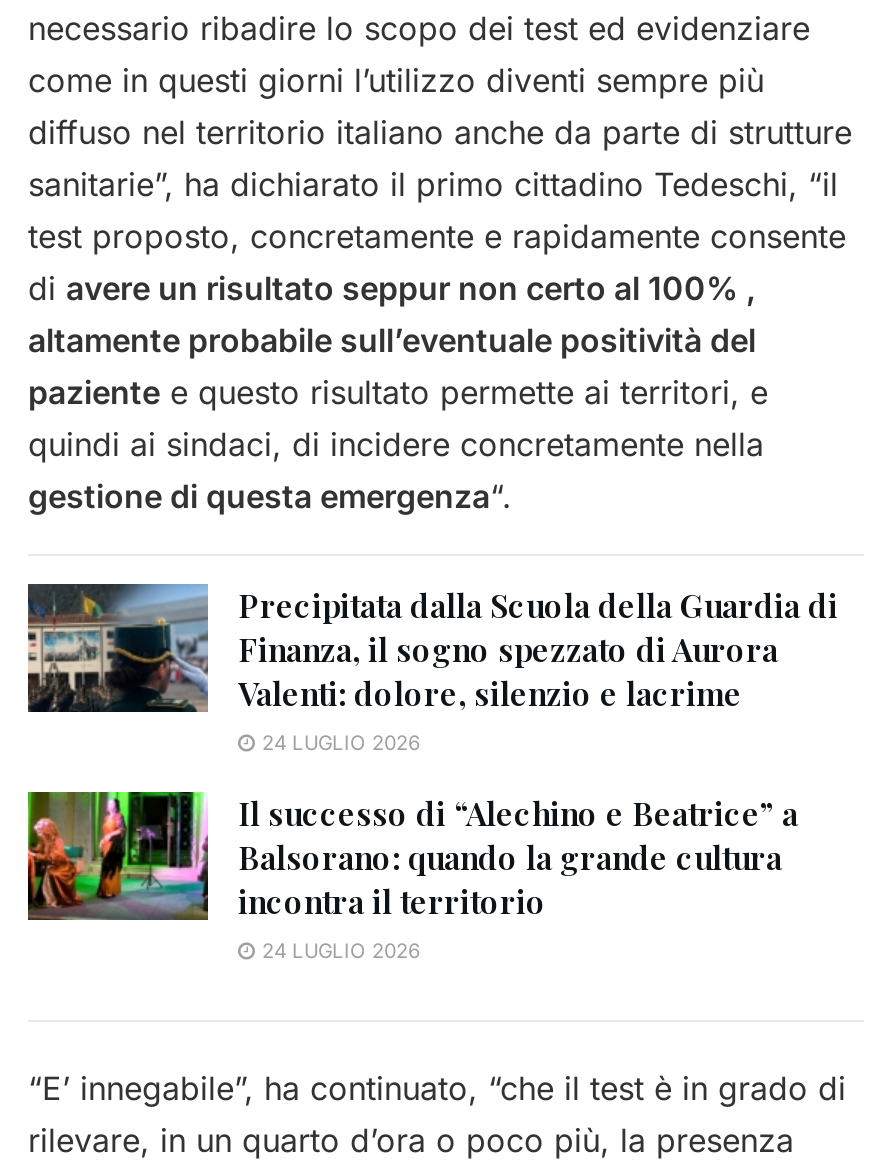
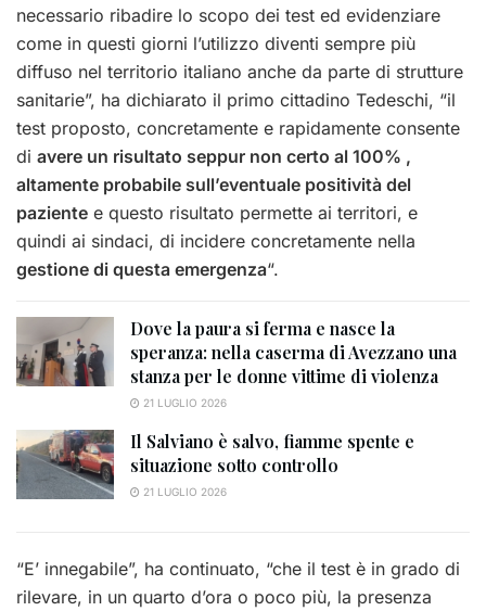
[28,583,838,753] [image] | Precipitata dalla Scuola della Guardia di | Finanza, il sogno spezzato di Aurora | Valenti: dolore, silenzio e lacrime | 24 LUGLIO 2026 -> [15,316,457,409] [image] | Dove la paura si ferma e nasce la | speranza: nella caserma di Avezzano una | stanza per le donne vittime di violenza | 21 LUGLIO 2026
[26,790,798,961] [image] | Il successo di “Alechino e Beatrice” a | Balsorano: quando la grande cultura | incontra il territorio | 24 LUGLIO 2026 -> [15,429,414,500] [image] | Il Salviano è salvo, fiamme spente e | situazione sotto controllo | 21 LUGLIO 2026

